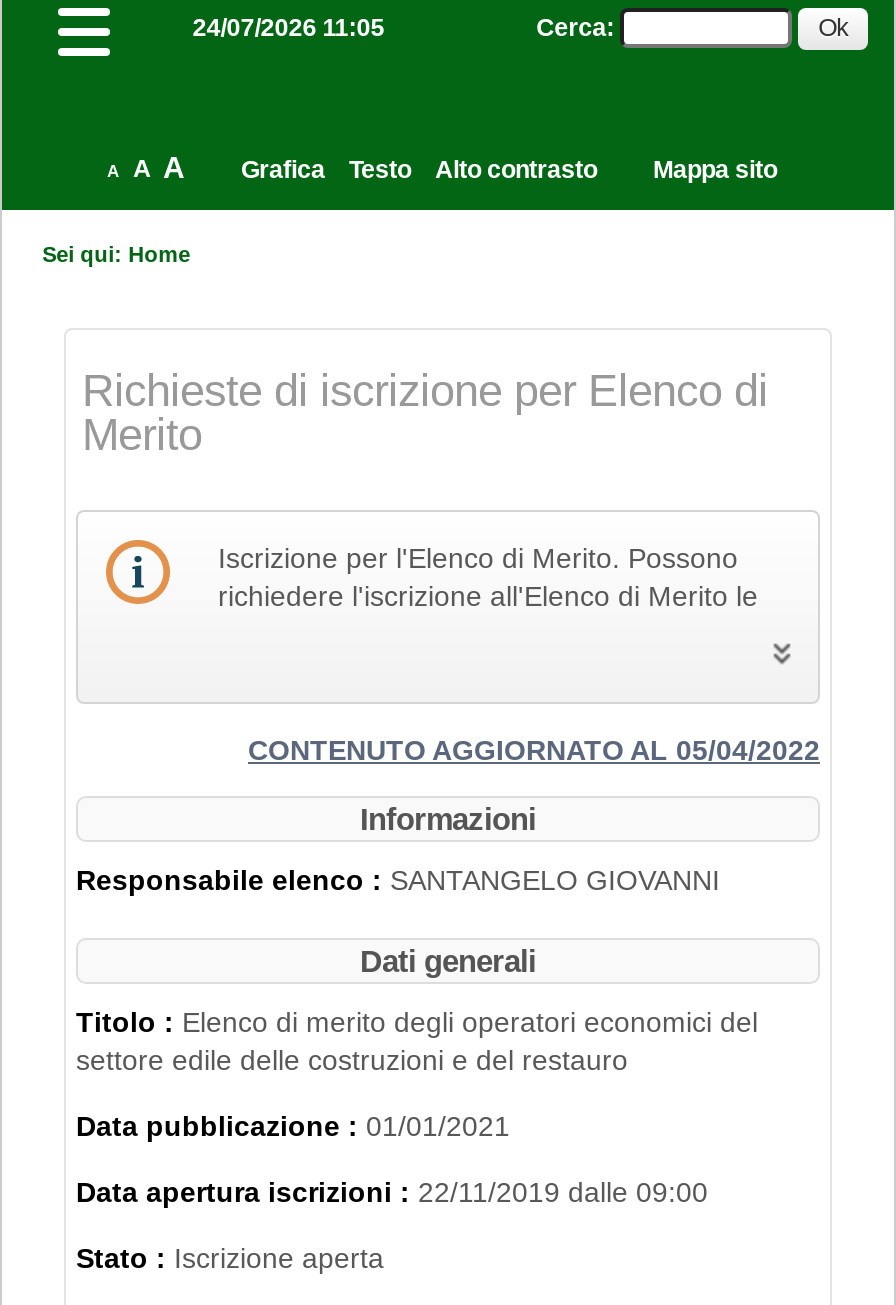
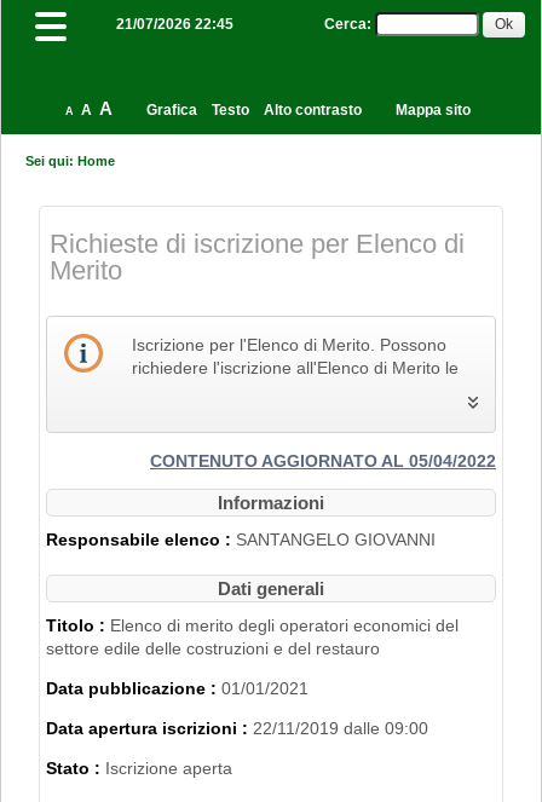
[193,14,385,42] 24/07/2026 11:05 -> [117,16,234,33] 21/07/2026 22:45

